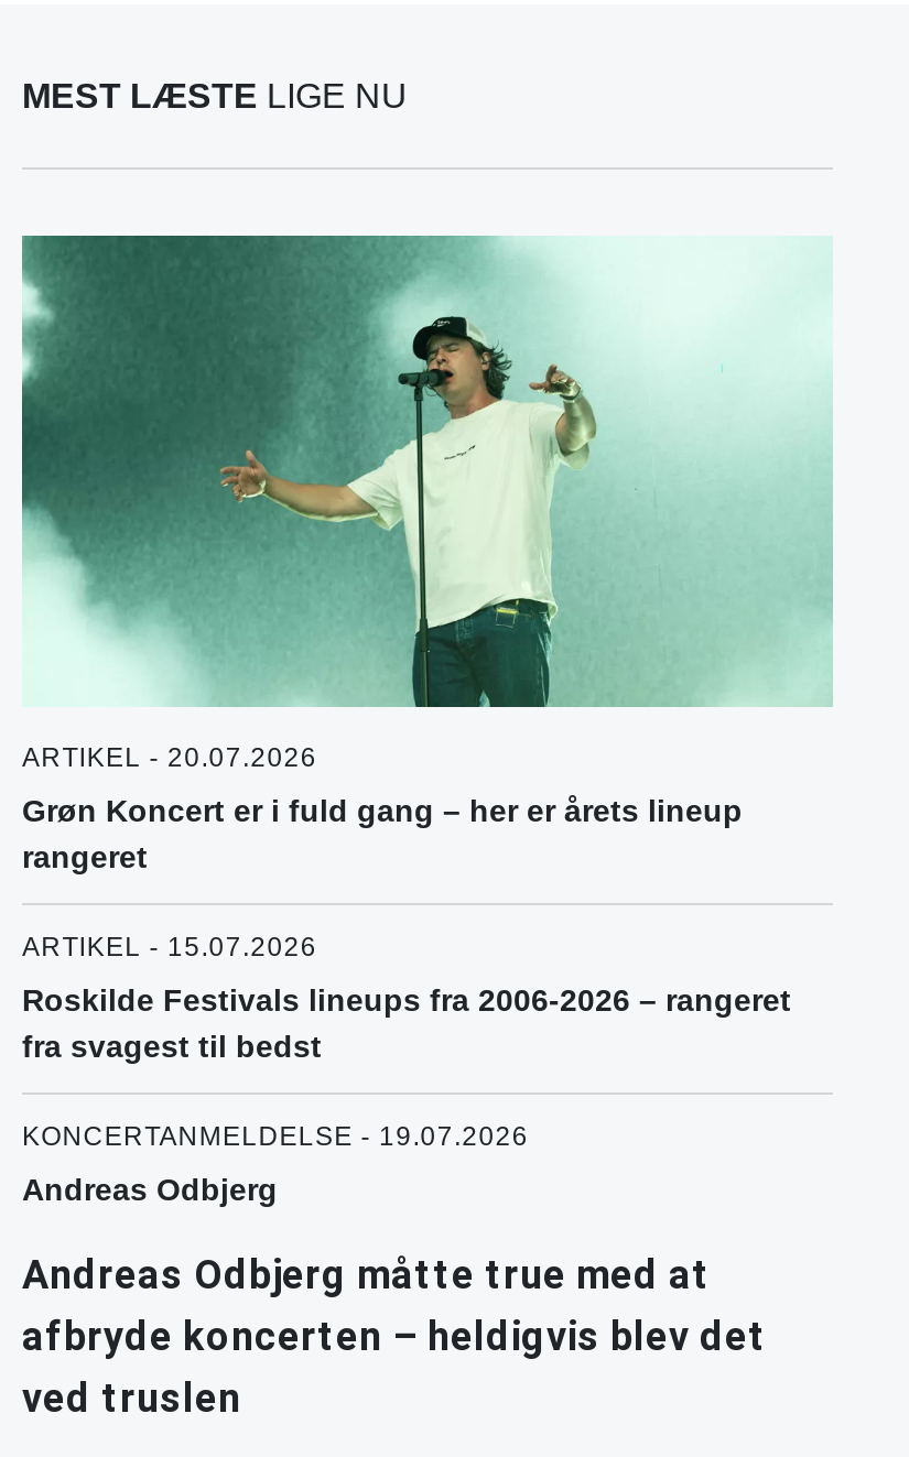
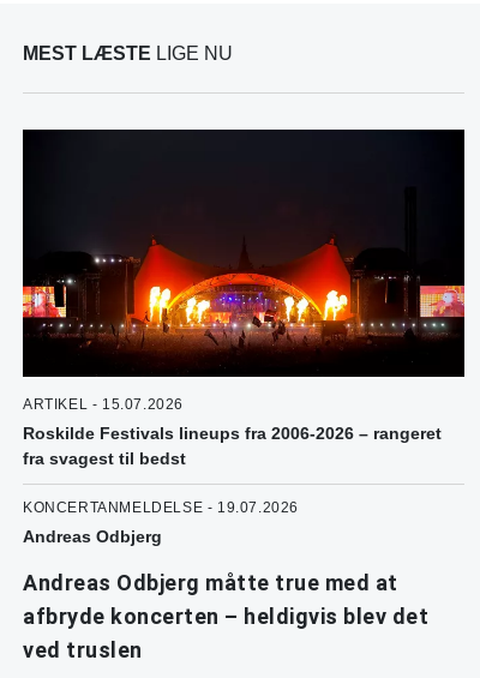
[20,232,833,710] [image] -> [22,128,466,378] [image]
[22,741,743,874] ARTIKEL - 20.07.2026 | Grøn Koncert er i fuld gang – her er årets lineup | rangeret -> none

